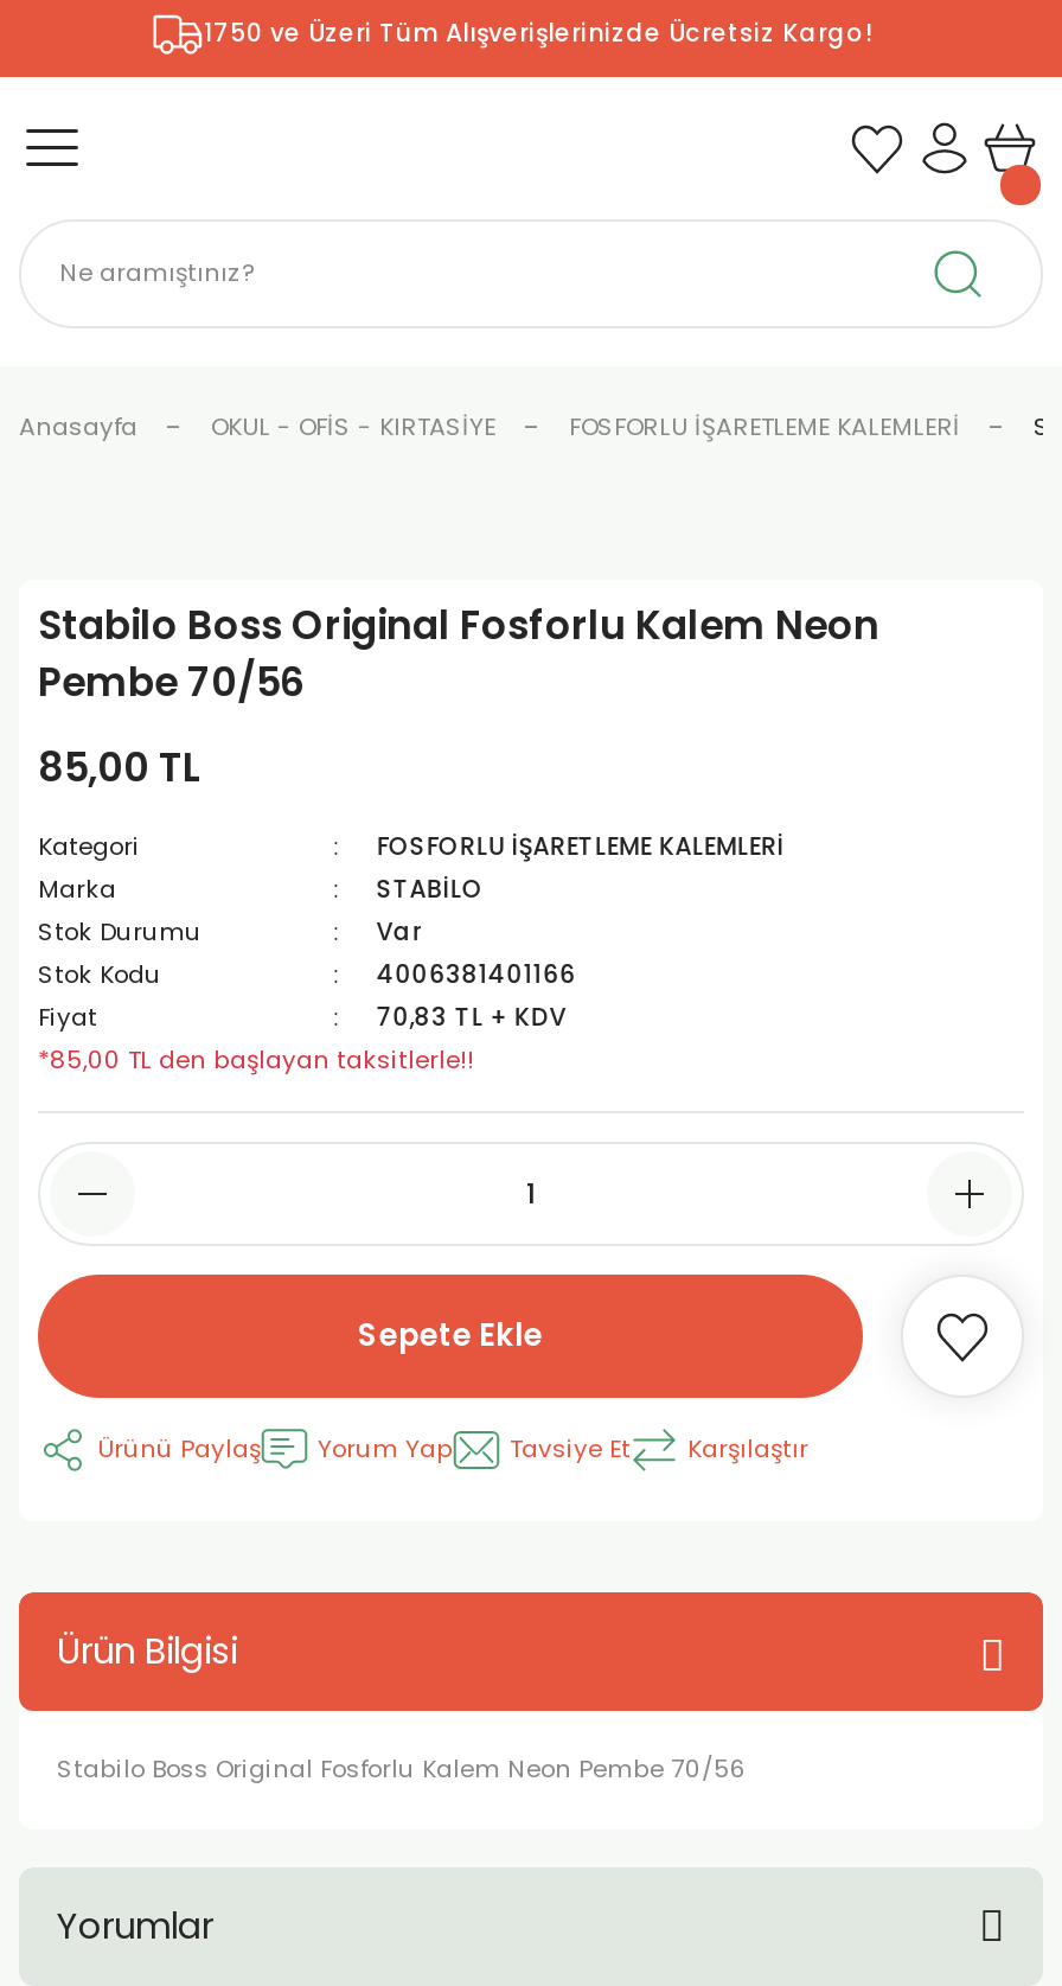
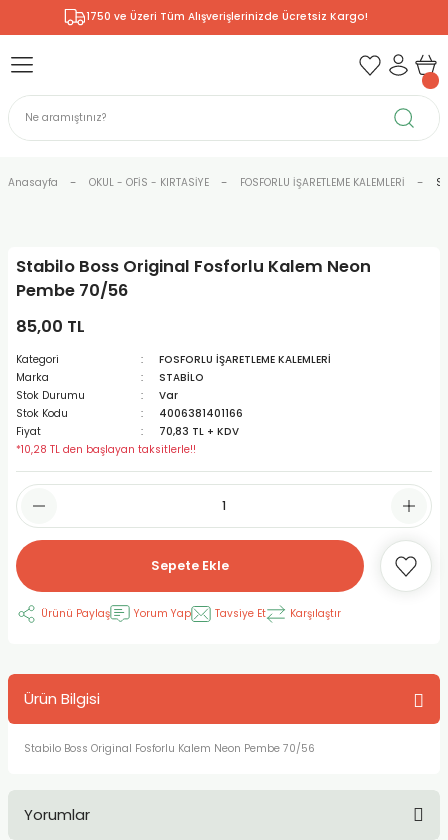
[38,1042,474,1078] *85,00 TL den başlayan taksitlerle!! -> [16,442,196,457] *10,28 TL den başlayan taksitlerle!!

